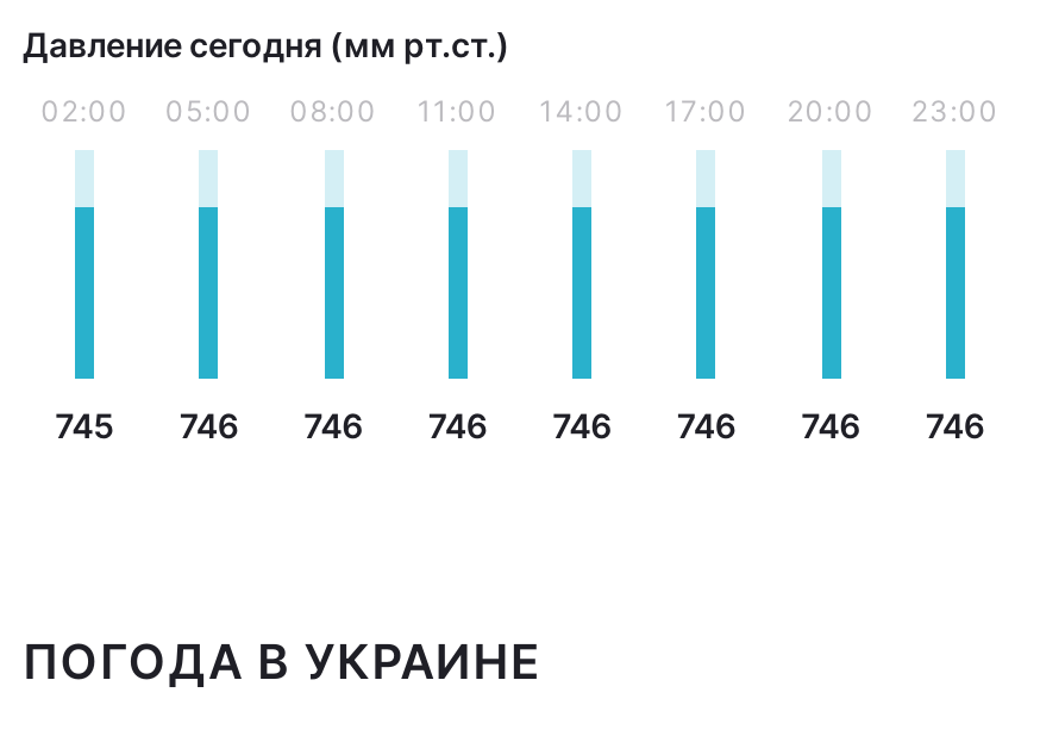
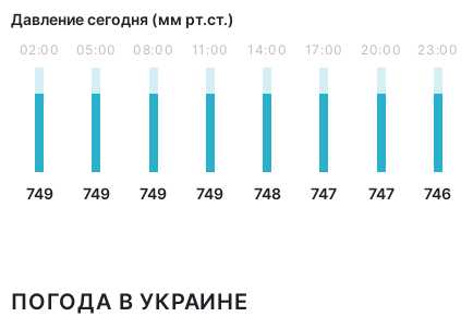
[55,405,114,445] 745 -> [26,184,53,203] 749
[179,405,239,445] 746 -> [83,184,110,203] 749
[304,405,363,445] 746 -> [140,184,167,203] 749
[428,405,488,445] 746 -> [197,184,224,203] 749
[552,405,612,445] 746 -> [254,184,281,203] 748
[677,405,736,445] 746 -> [311,184,337,203] 747
[801,405,861,445] 746 -> [368,184,394,203] 747

